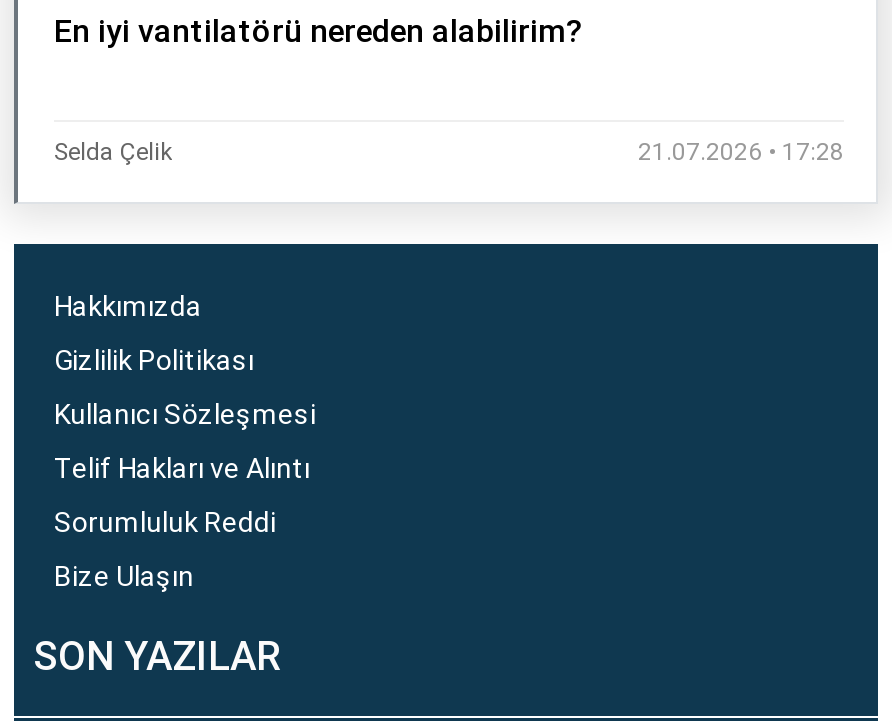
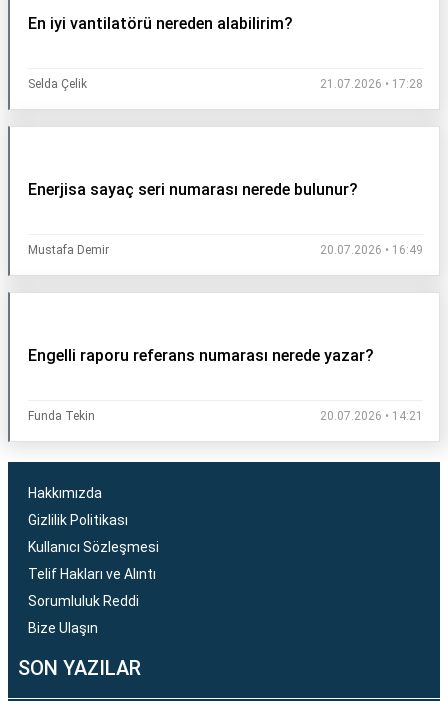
none -> [28,180,423,257] Enerjisa sayaç seri numarası nerede bulunur? | Mustafa Demir | 20.07.2026 • 16:49
none -> [28,346,423,423] Engelli raporu referans numarası nerede yazar? | Funda Tekin | 20.07.2026 • 14:21

